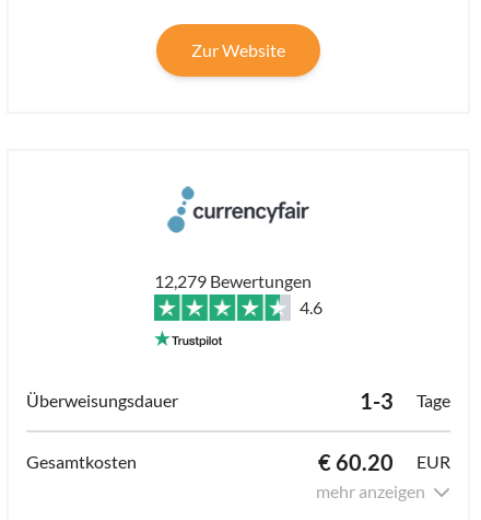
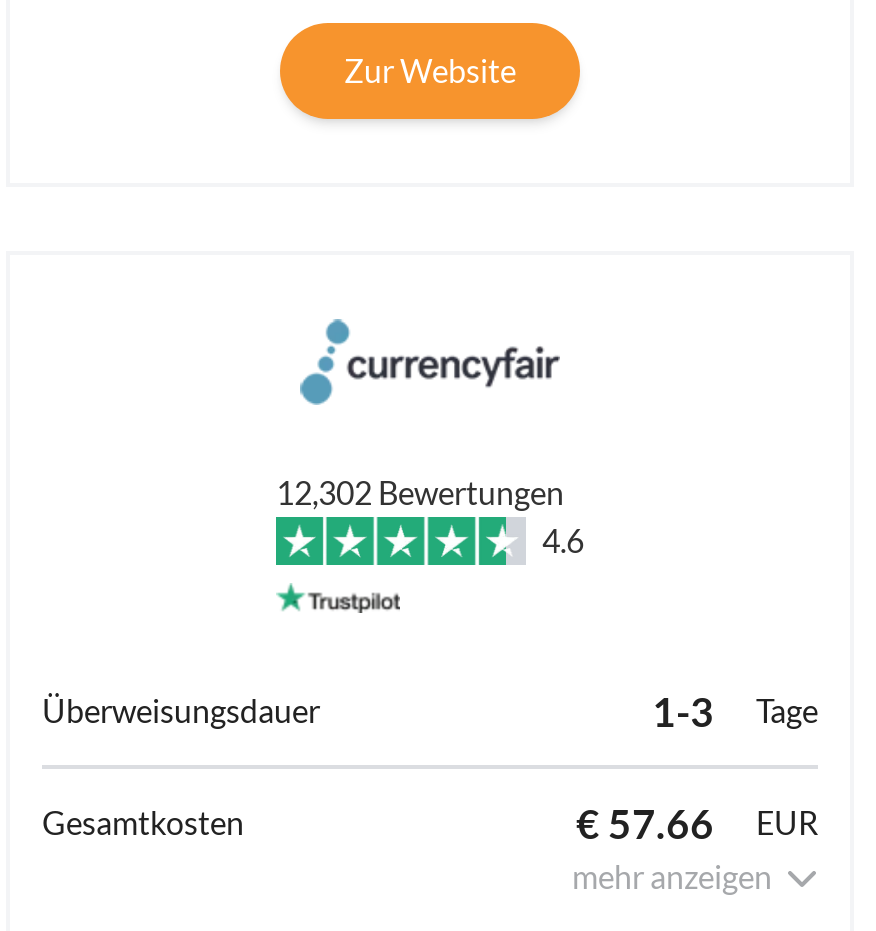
[154,271,312,292] 12,279 Bewertungen -> [276,474,564,512] 12,302 Bewertungen
[318,449,450,475] € 60.20 EUR -> [576,800,818,848] € 57.66 EUR

